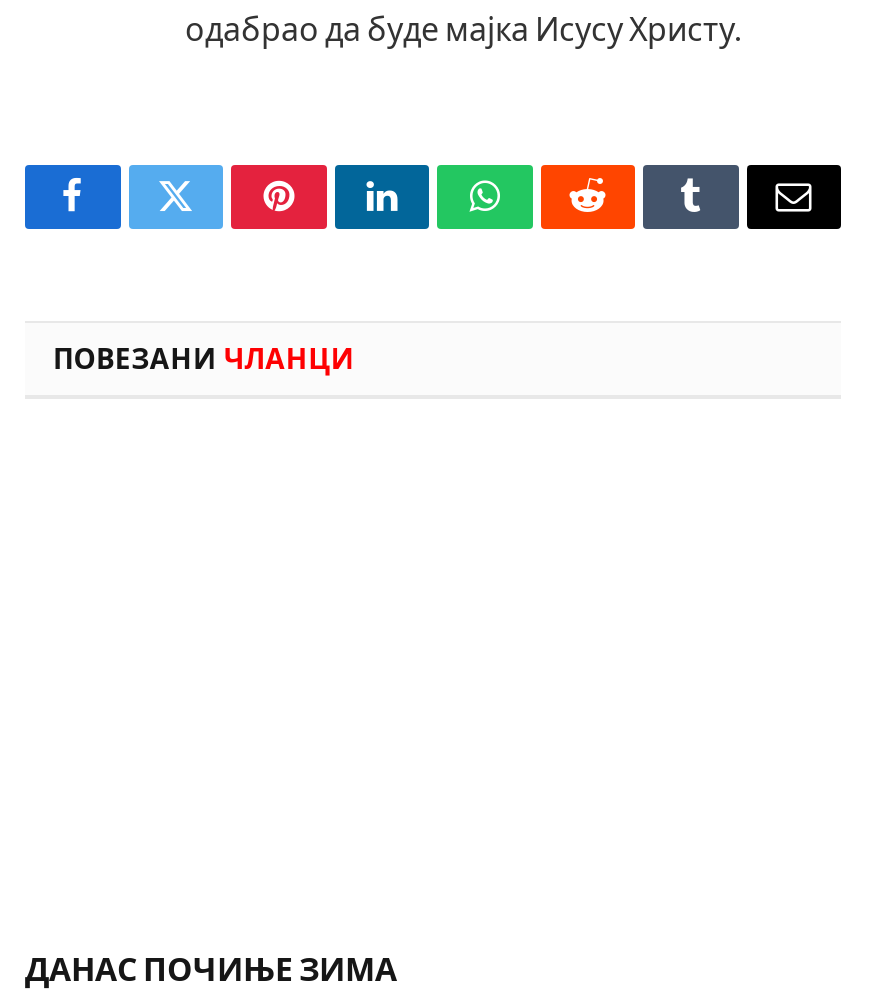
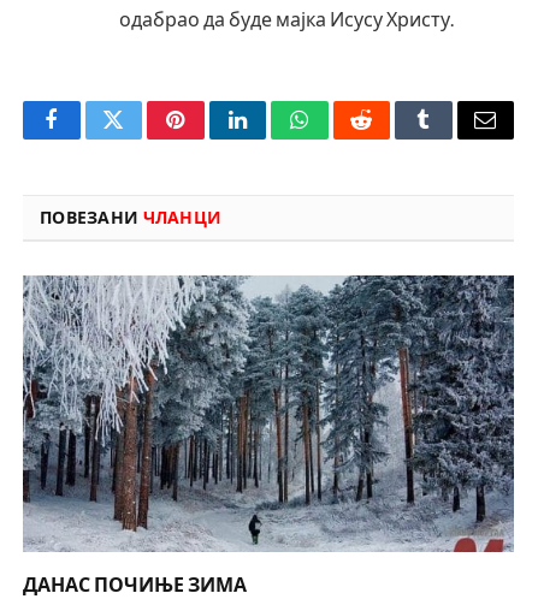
none -> [22,274,515,553] [image]

